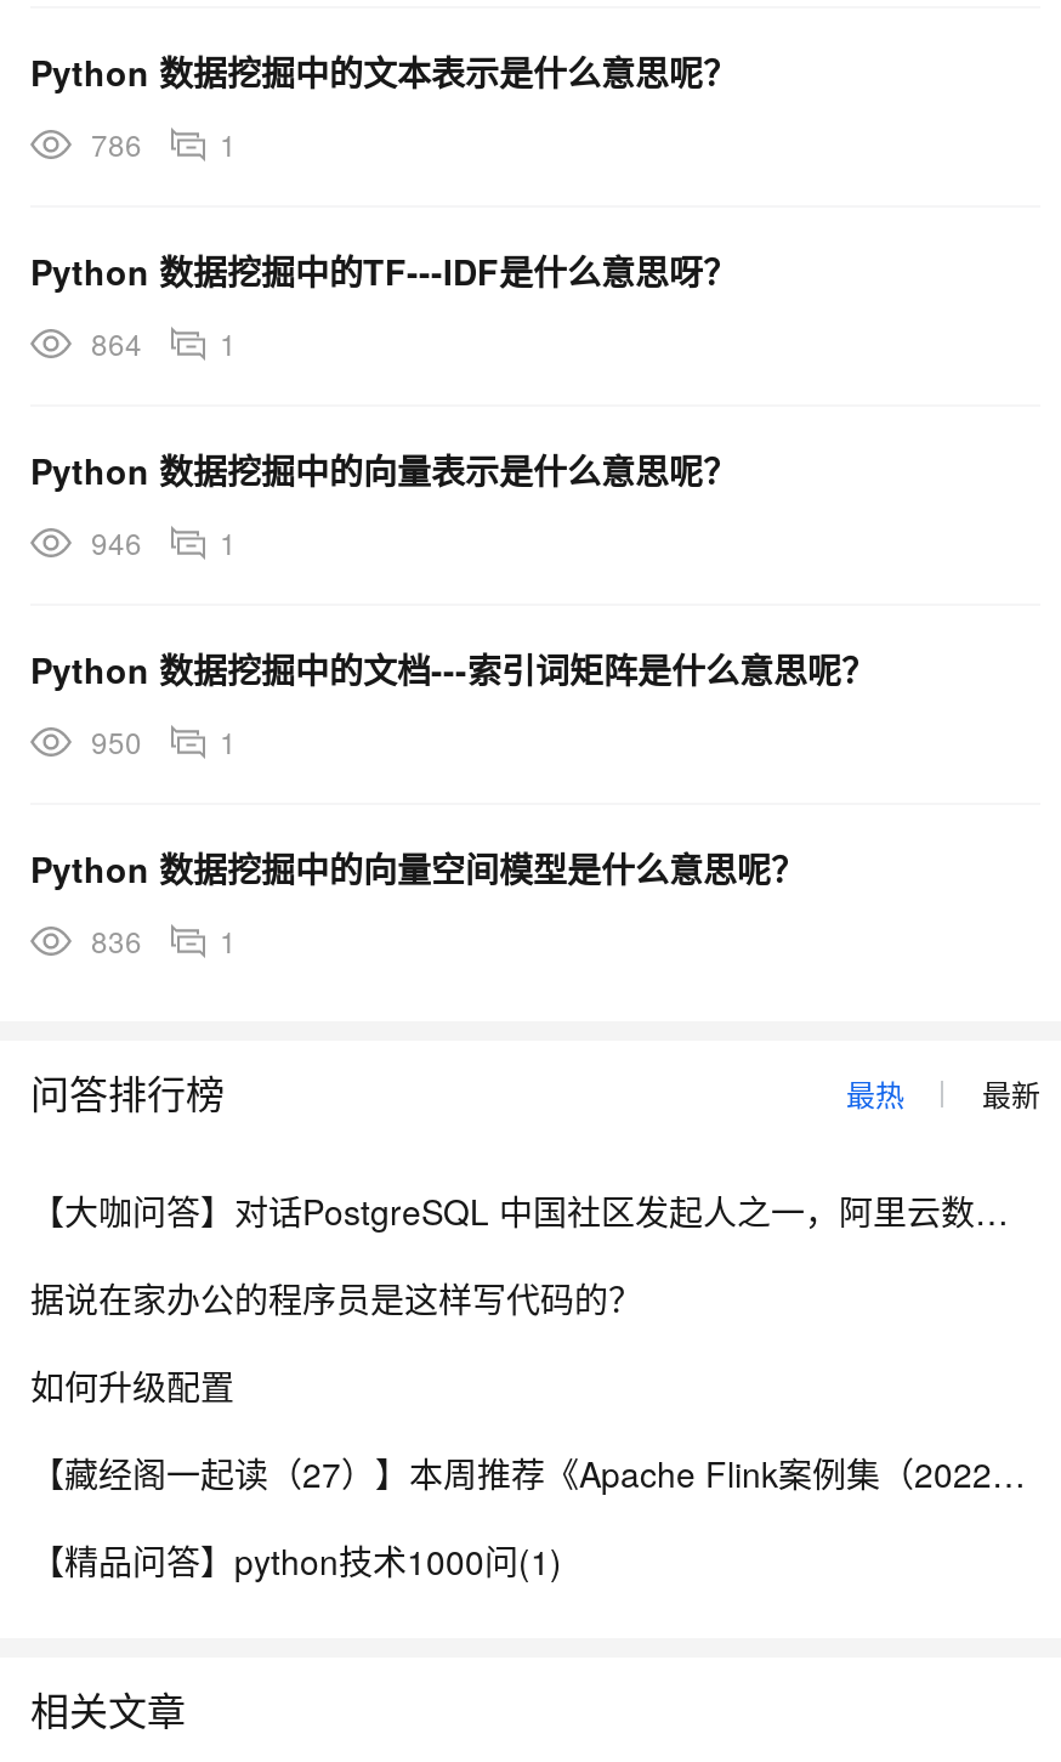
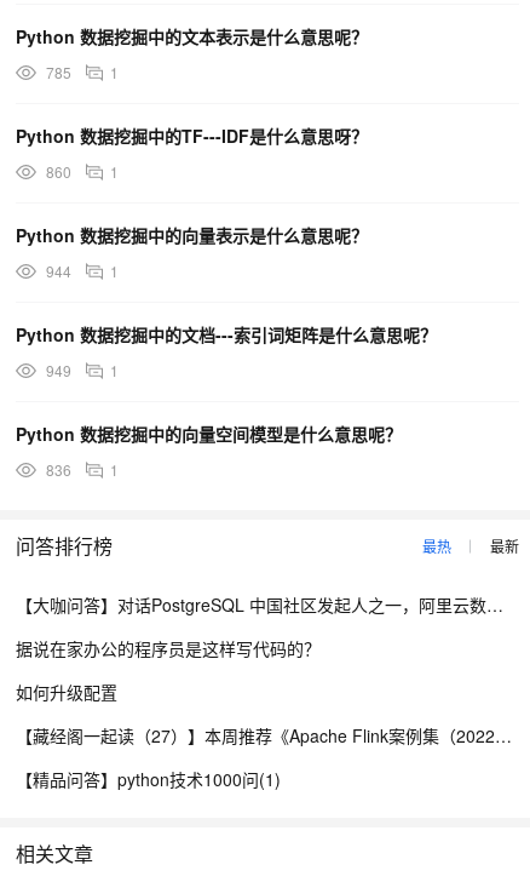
[91,123,237,164] 786 1 -> [46,62,119,82] 785 1
[91,322,237,363] 864 1 -> [46,161,119,182] 860 1
[91,521,237,562] 946 1 -> [46,260,119,281] 944 1
[91,720,237,761] 950 1 -> [46,360,119,380] 949 1

